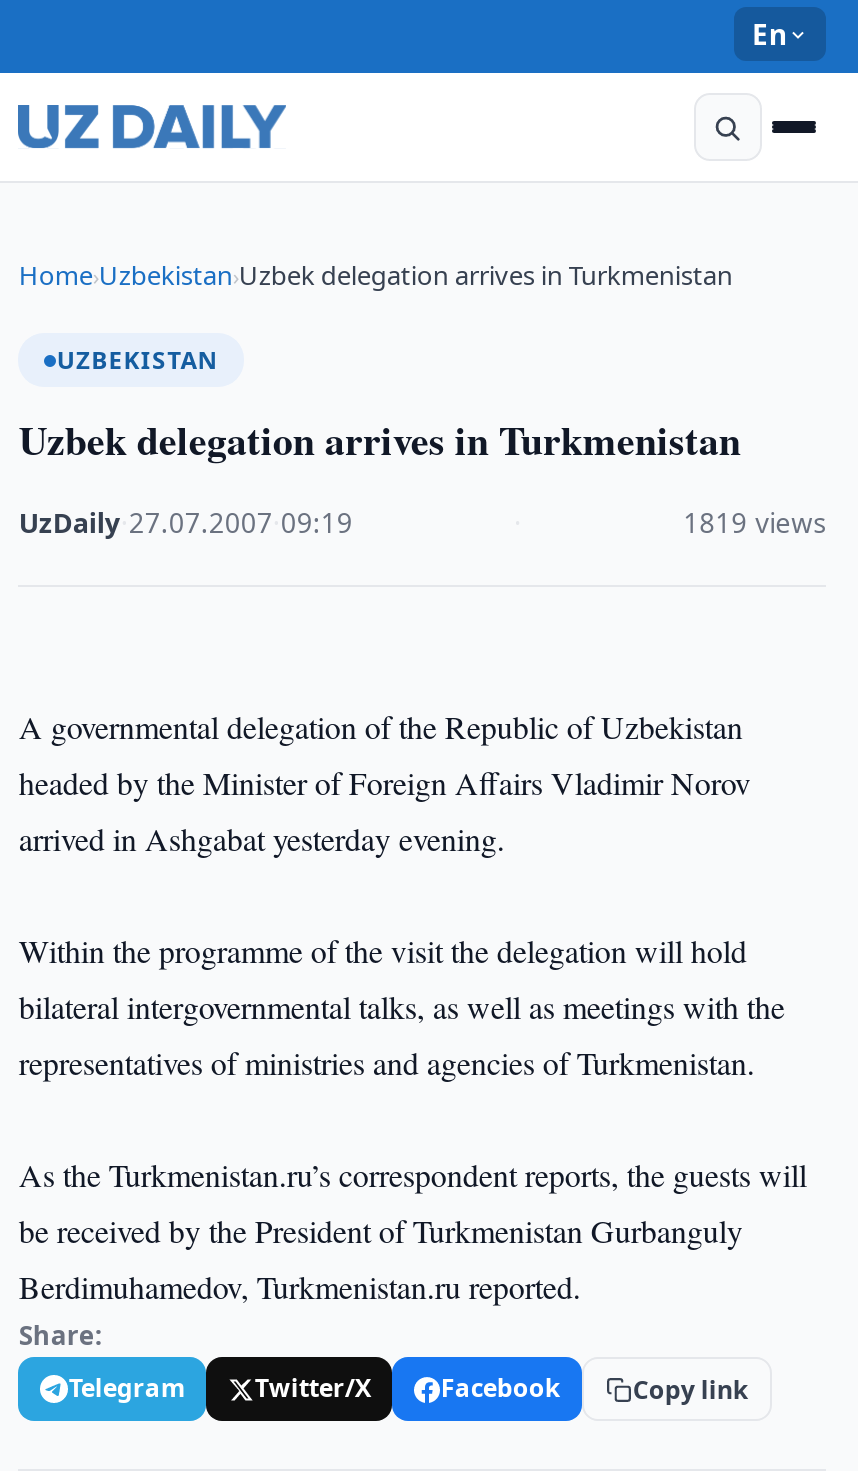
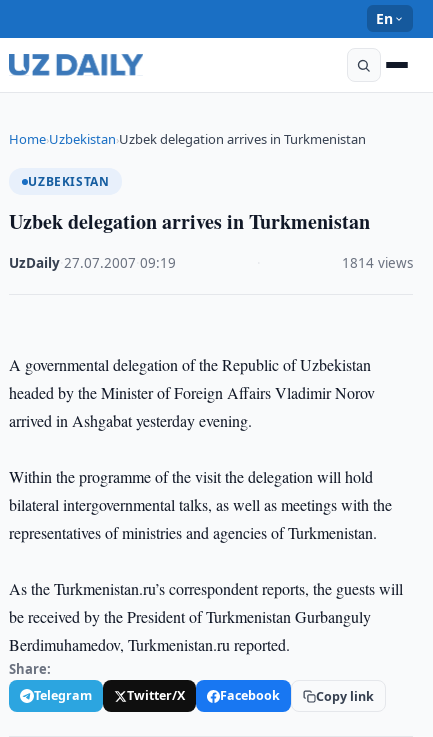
[683,505,825,541] 1819 views -> [342,254,413,272] 1814 views

